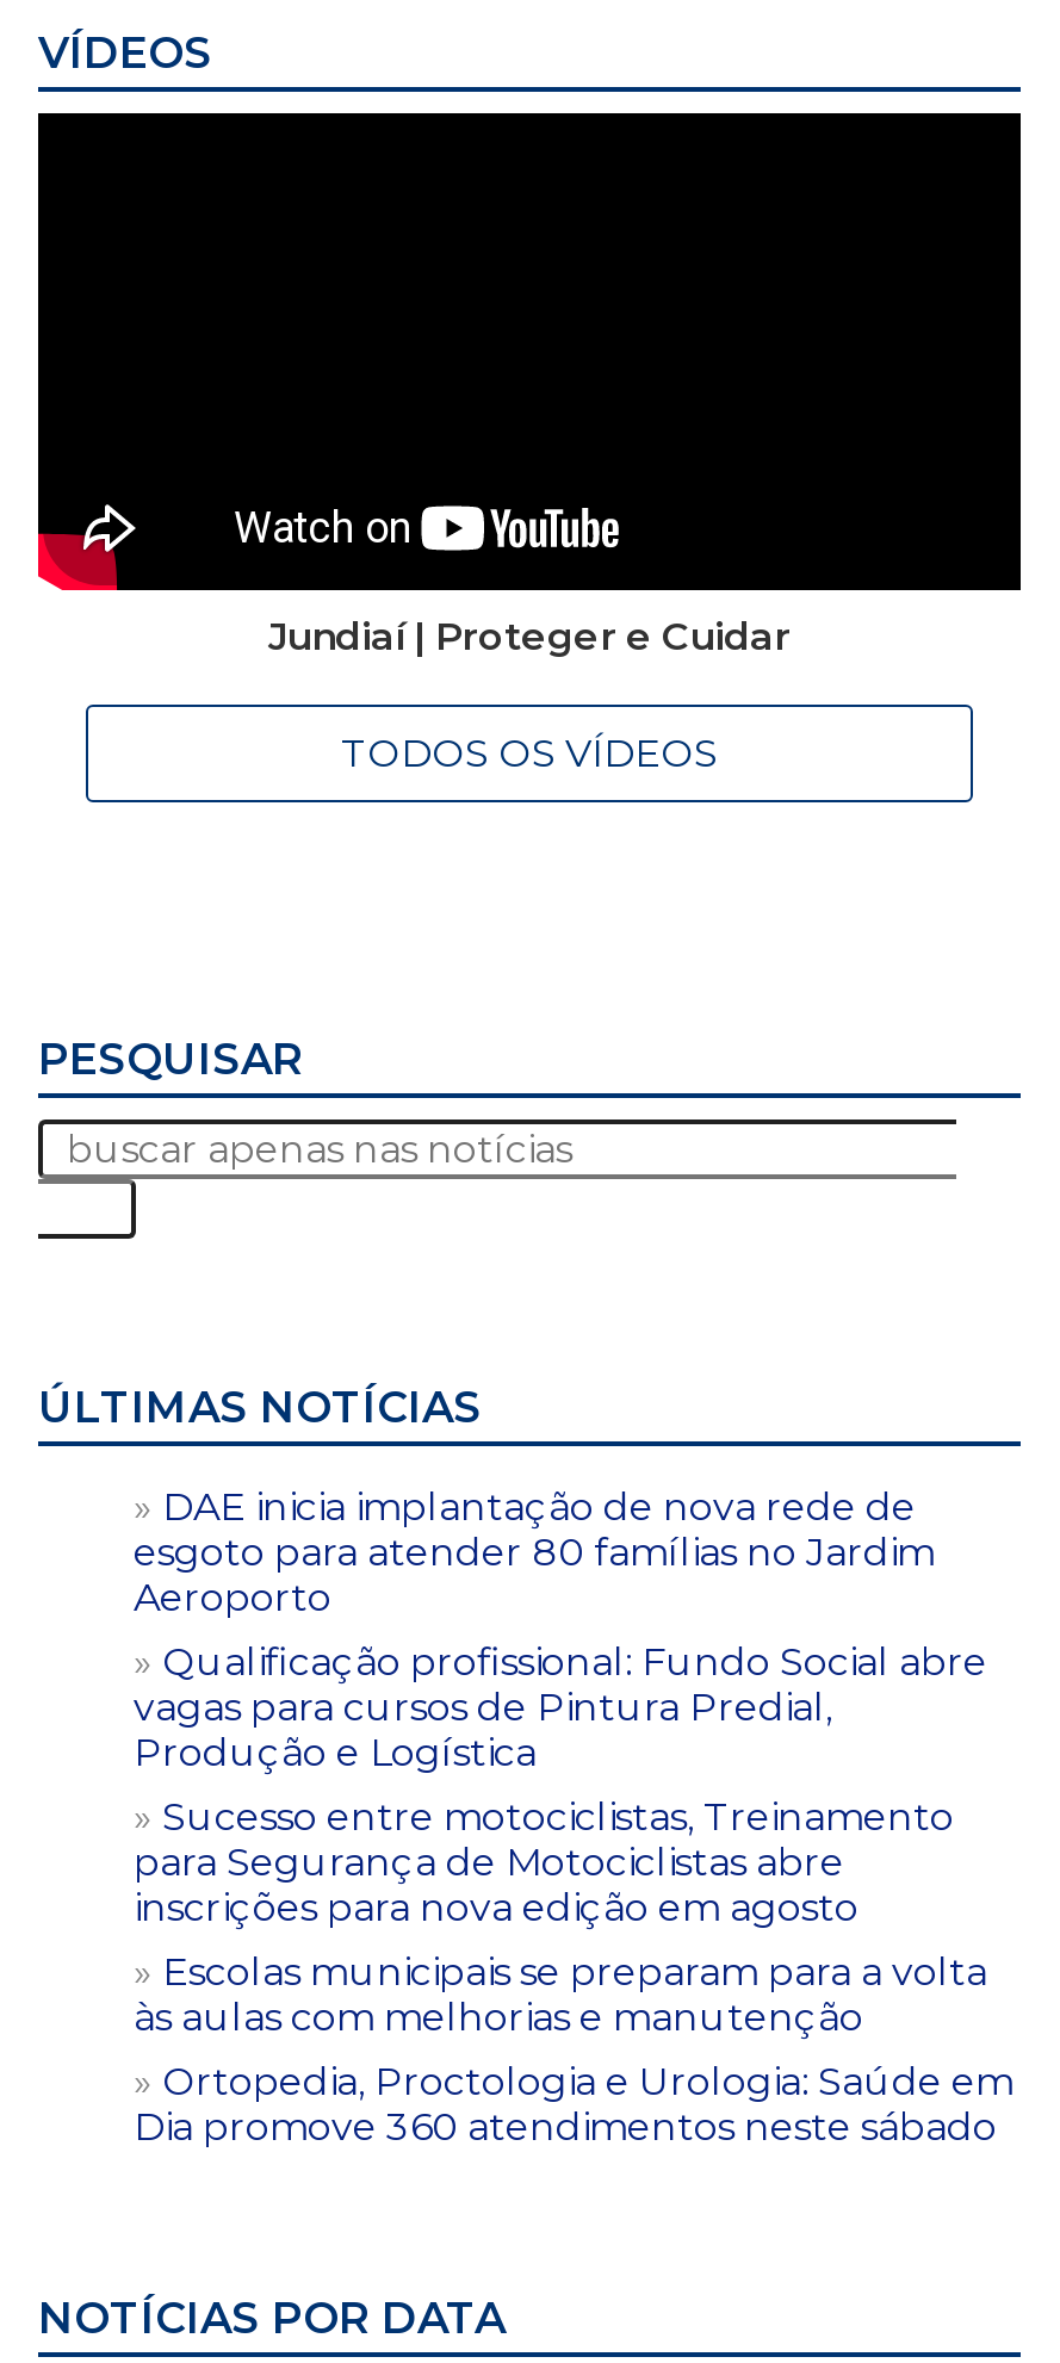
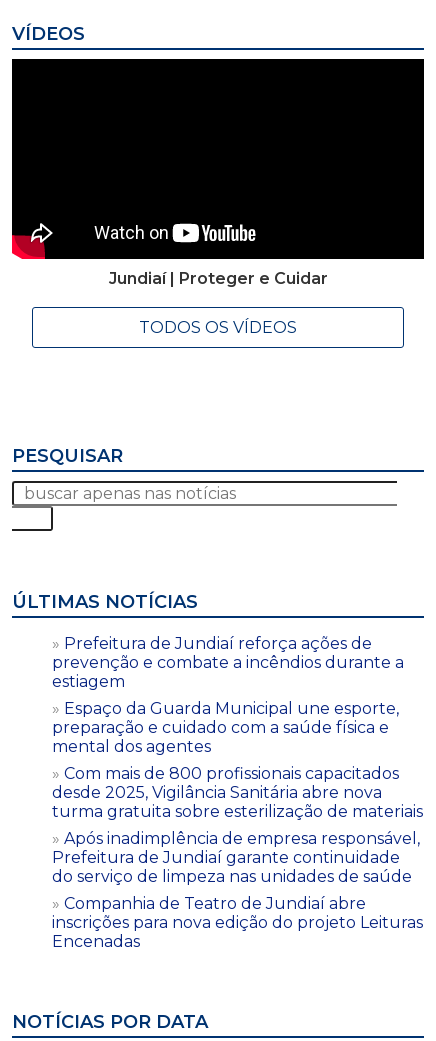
[134,1483,1013,2149] DAE inicia implantação de nova rede de | esgoto para atender 80 famílias no Jardim | Aeroporto | Qualificação profissional: Fundo Social abre | vagas para cursos de Pintura Predial, | Produção e Logística | Sucesso entre motociclistas, Treinamento | para Segurança de Motociclistas abre | inscrições para nova edição em agosto | Escolas municipais se preparam para a volta | às aulas com melhorias e manutenção | Ortopedia, Proctologia e Urologia: Saúde em | Dia promove 360 atendimentos neste sábado -> [52,634,423,951] Prefeitura de Jundiaí reforça ações de | prevenção e combate a incêndios durante a | estiagem | Espaço da Guarda Municipal une esporte, | preparação e cuidado com a saúde física e | mental dos agentes | Com mais de 800 profissionais capacitados | desde 2025, Vigilância Sanitária abre nova | turma gratuita sobre esterilização de materiais | Após inadimplência de empresa responsável, | Prefeitura de Jundiaí garante continuidade | do serviço de limpeza nas unidades de saúde | Companhia de Teatro de Jundiaí abre | inscrições para nova edição do projeto Leituras | Encenadas

